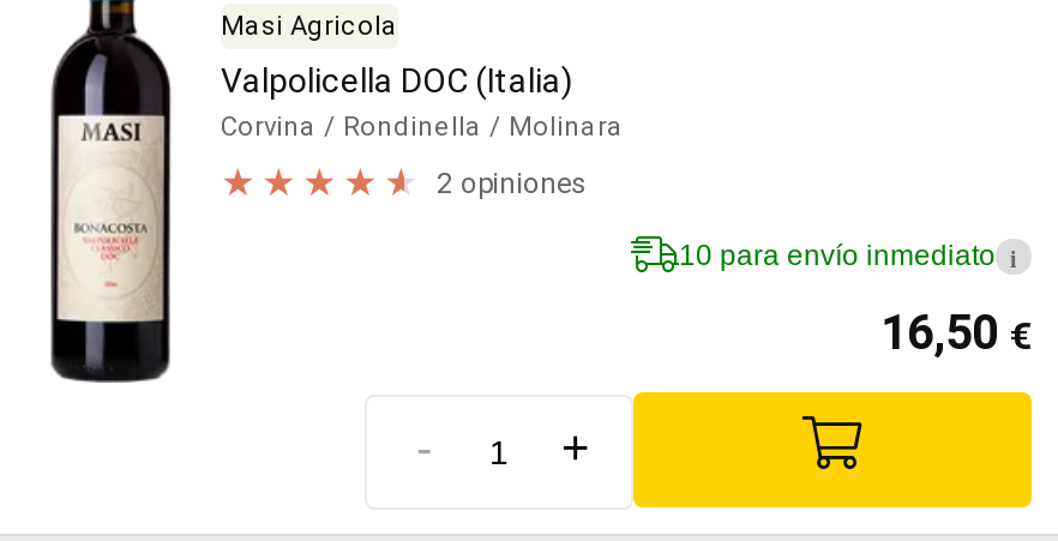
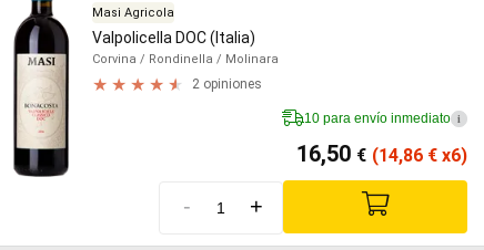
[880,303,1032,361] 16,50 € -> [296,140,467,166] 16,50 € (14,86 €x6)

